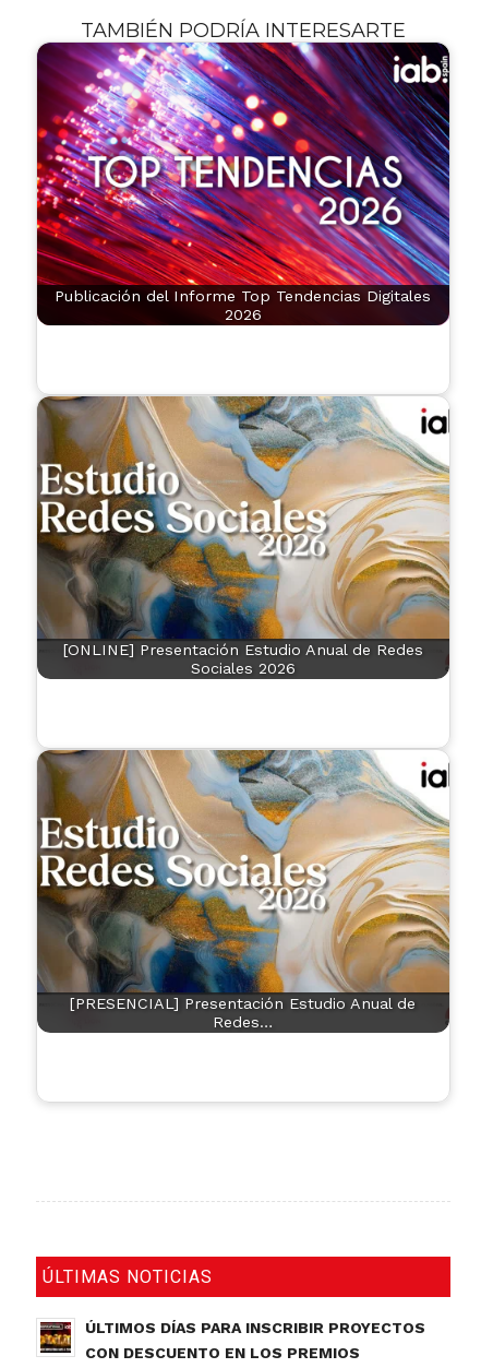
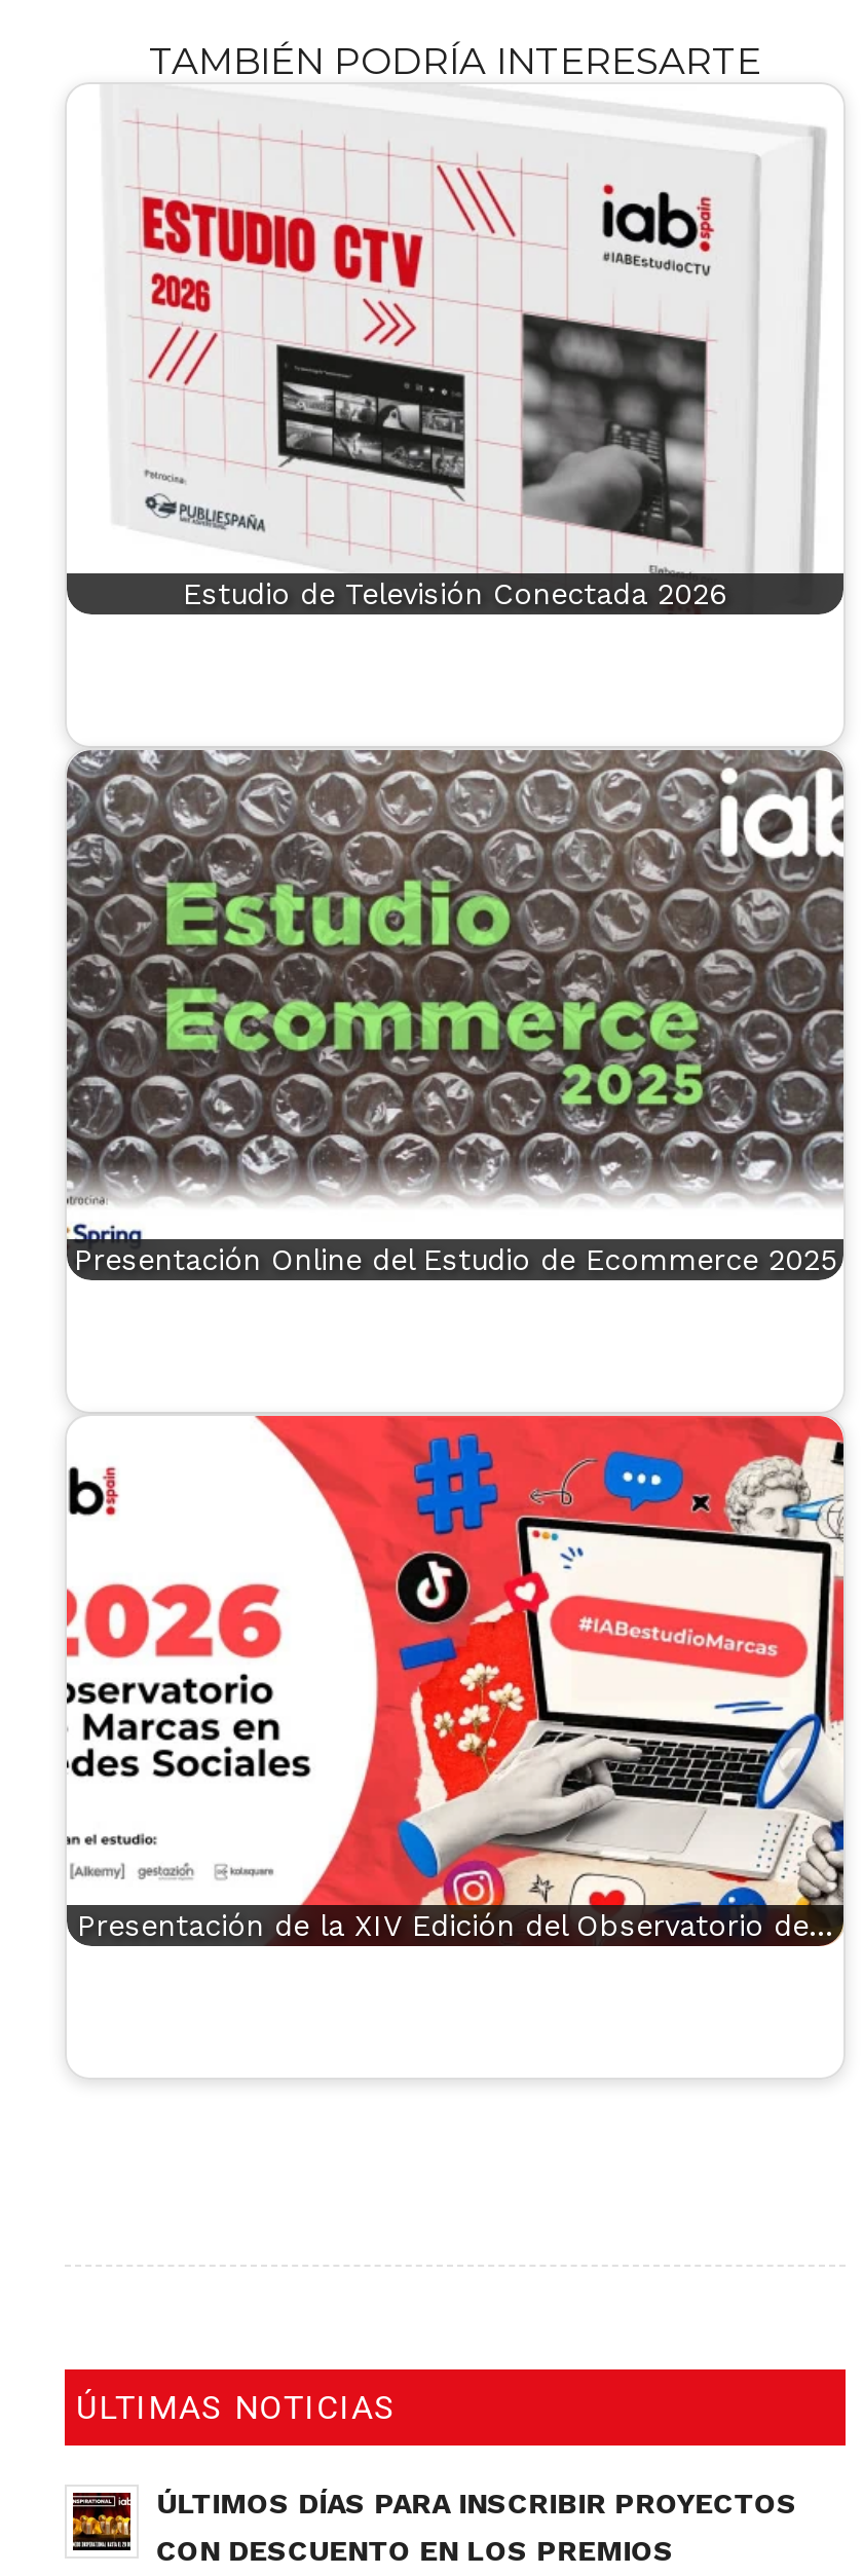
[36,41,450,326] [image] | Publicación del Informe Top Tendencias Digitales | 2026 -> [67,83,843,615] [image] | Estudio de Televisión Conectada 2026
[36,395,450,676] [image] | [ONLINE] Presentación Estudio Anual de Redes | Sociales 2026 -> [67,749,846,1276] [image] | Presentación Online del Estudio de Ecommerce 2025
[36,749,450,1030] [image] | [PRESENCIAL] Presentación Estudio Anual de | Redes… -> [65,1413,846,1942] [image] | Presentación de la XIV Edición del Observatorio de…

